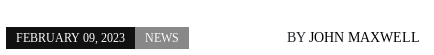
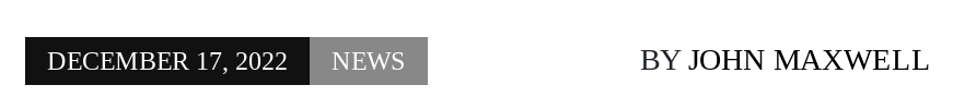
[16,30,179,44] FEBRUARY 09, 2023 NEWS -> [47,45,406,75] DECEMBER 17, 2022 NEWS

